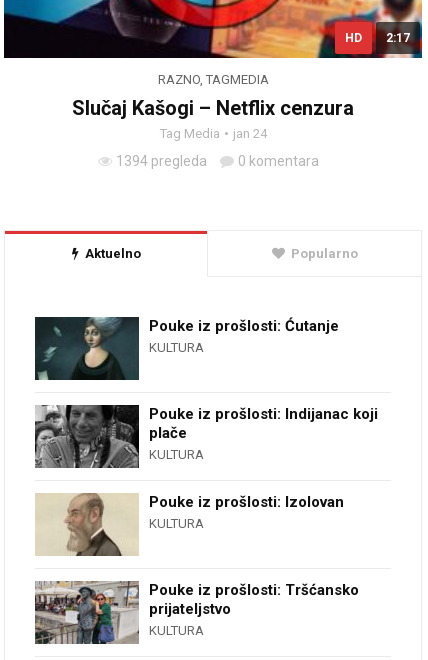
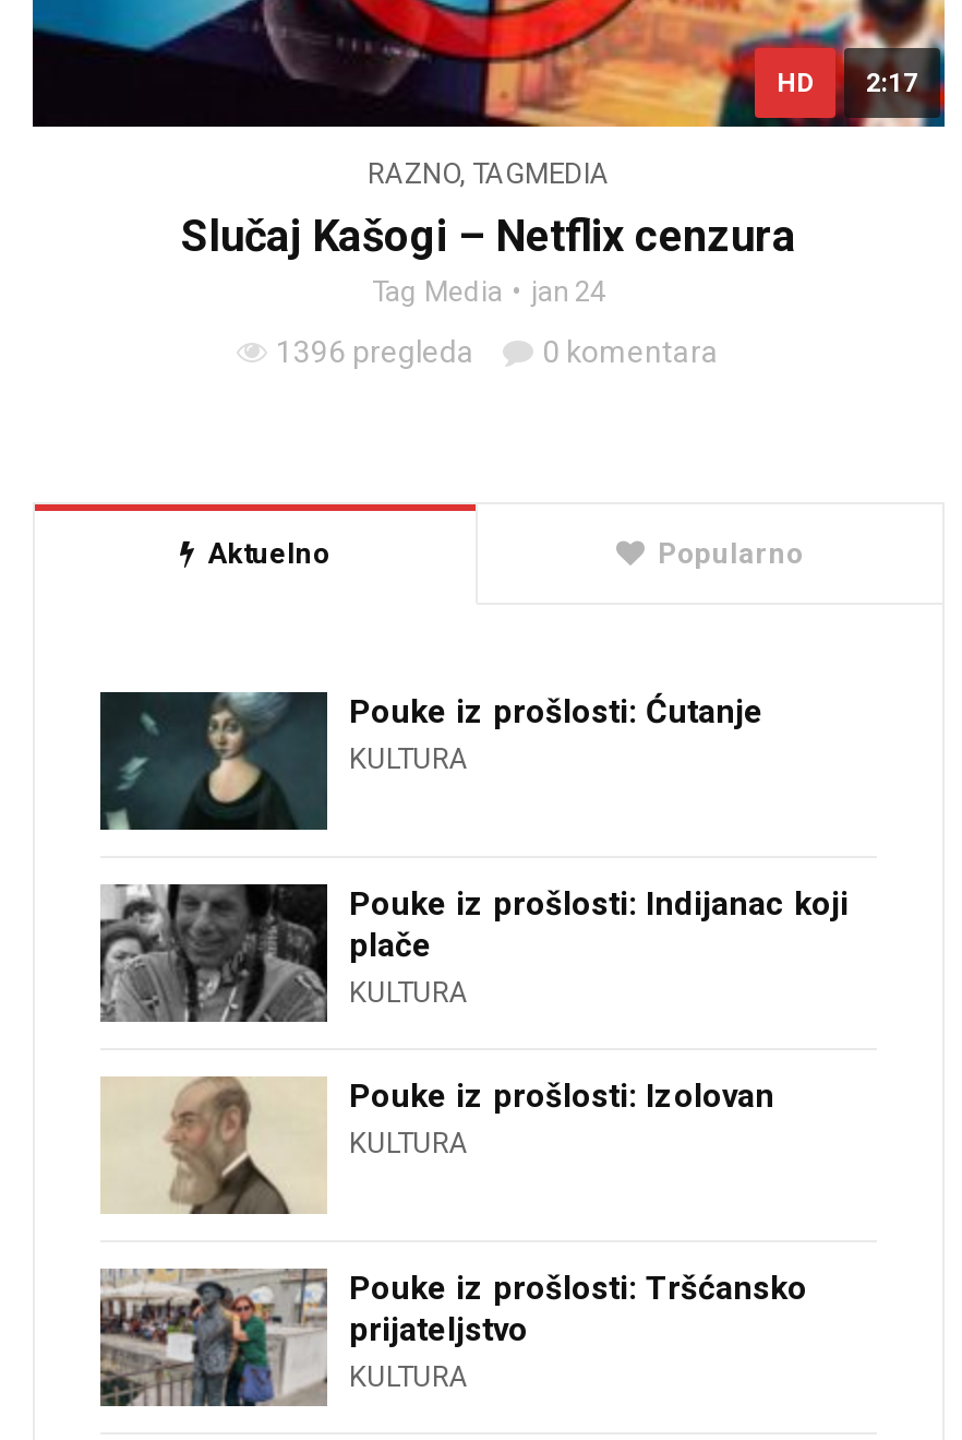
[115,153,318,169] 1394 pregleda 0 komentara -> [276,335,719,369] 1396 pregleda 0 komentara

